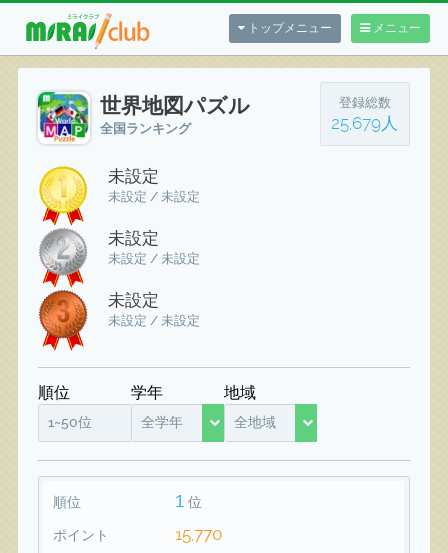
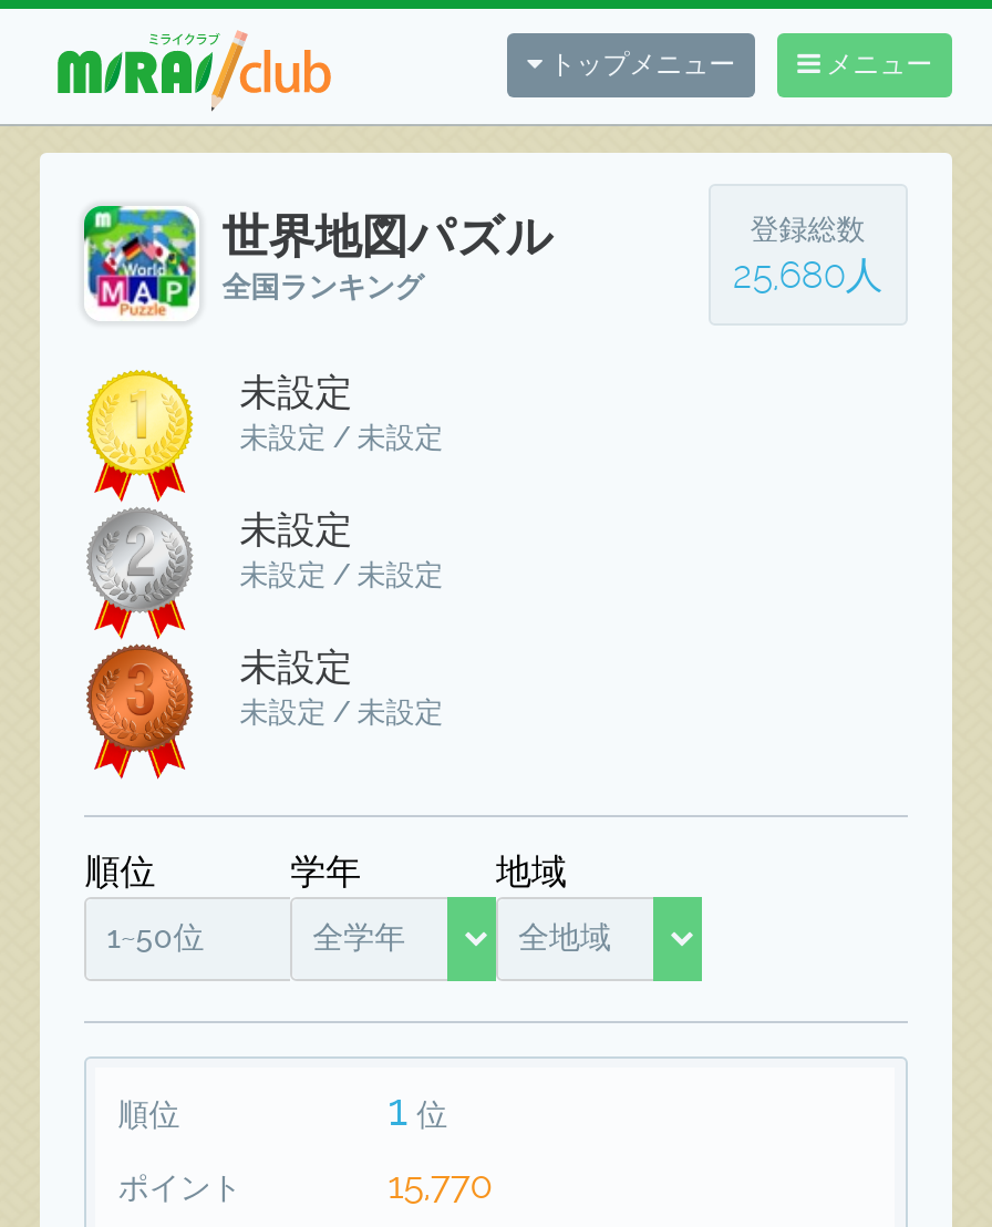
[331,113,398,133] 25,679人 -> [732,252,883,296] 25,680人

